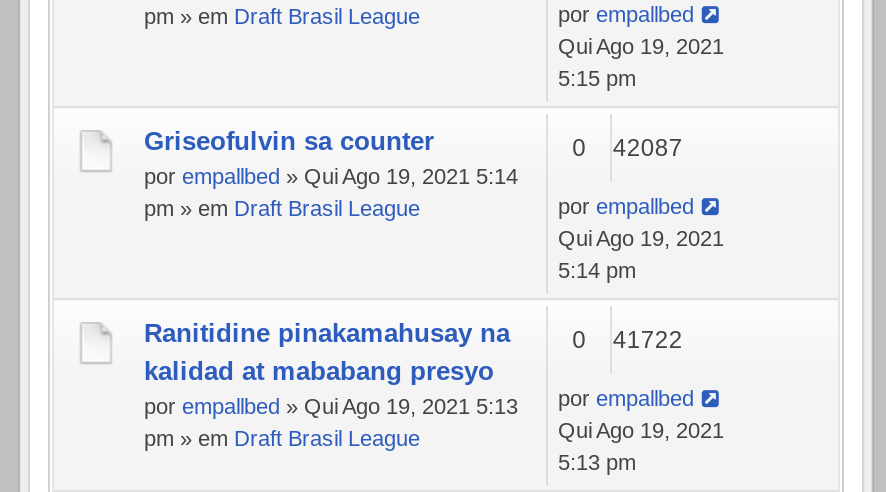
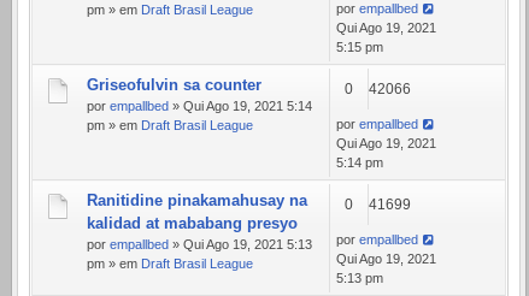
[572,133,683,161] 0 42087 -> [345,80,411,97] 0 42066
[572,325,683,353] 0 41722 -> [345,196,411,213] 0 41699

